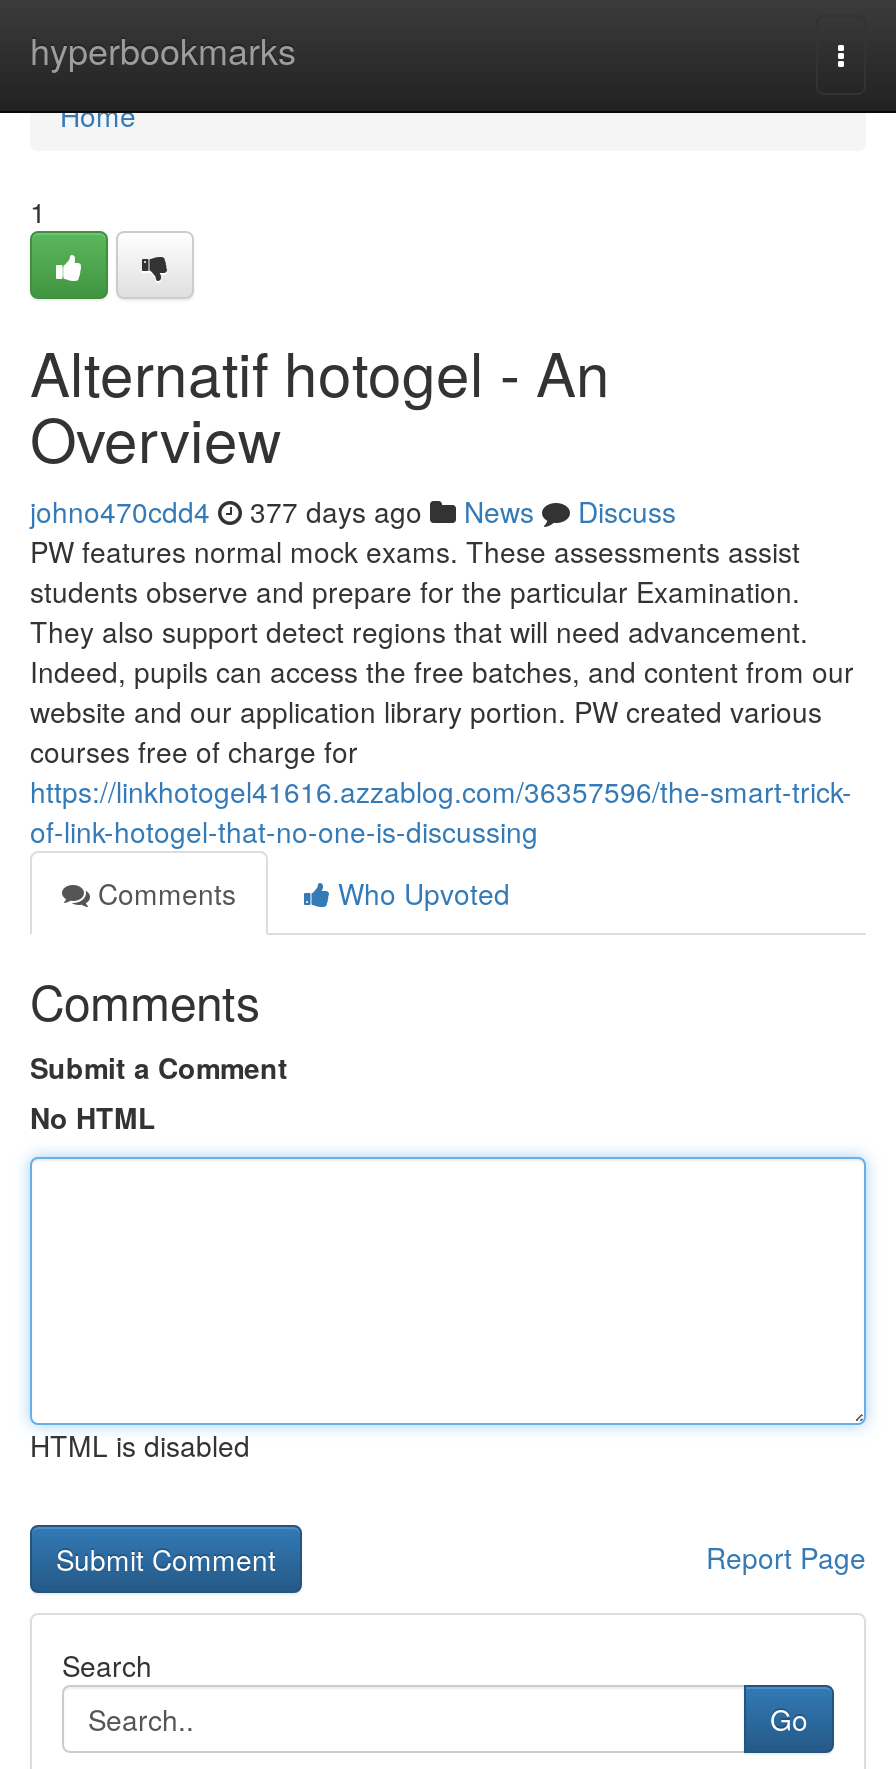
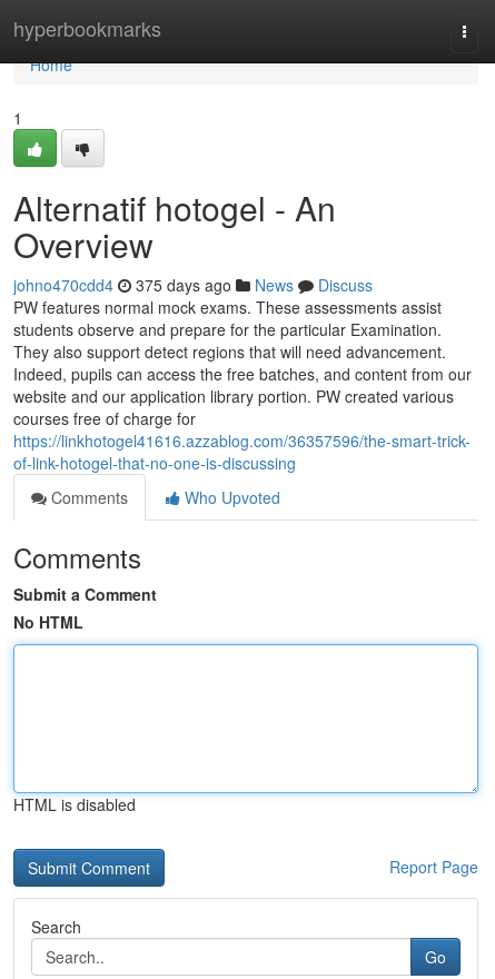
[30,491,676,531] johno470cdd4 377 days ago News Discuss -> [13,274,373,296] johno470cdd4 375 days ago News Discuss

